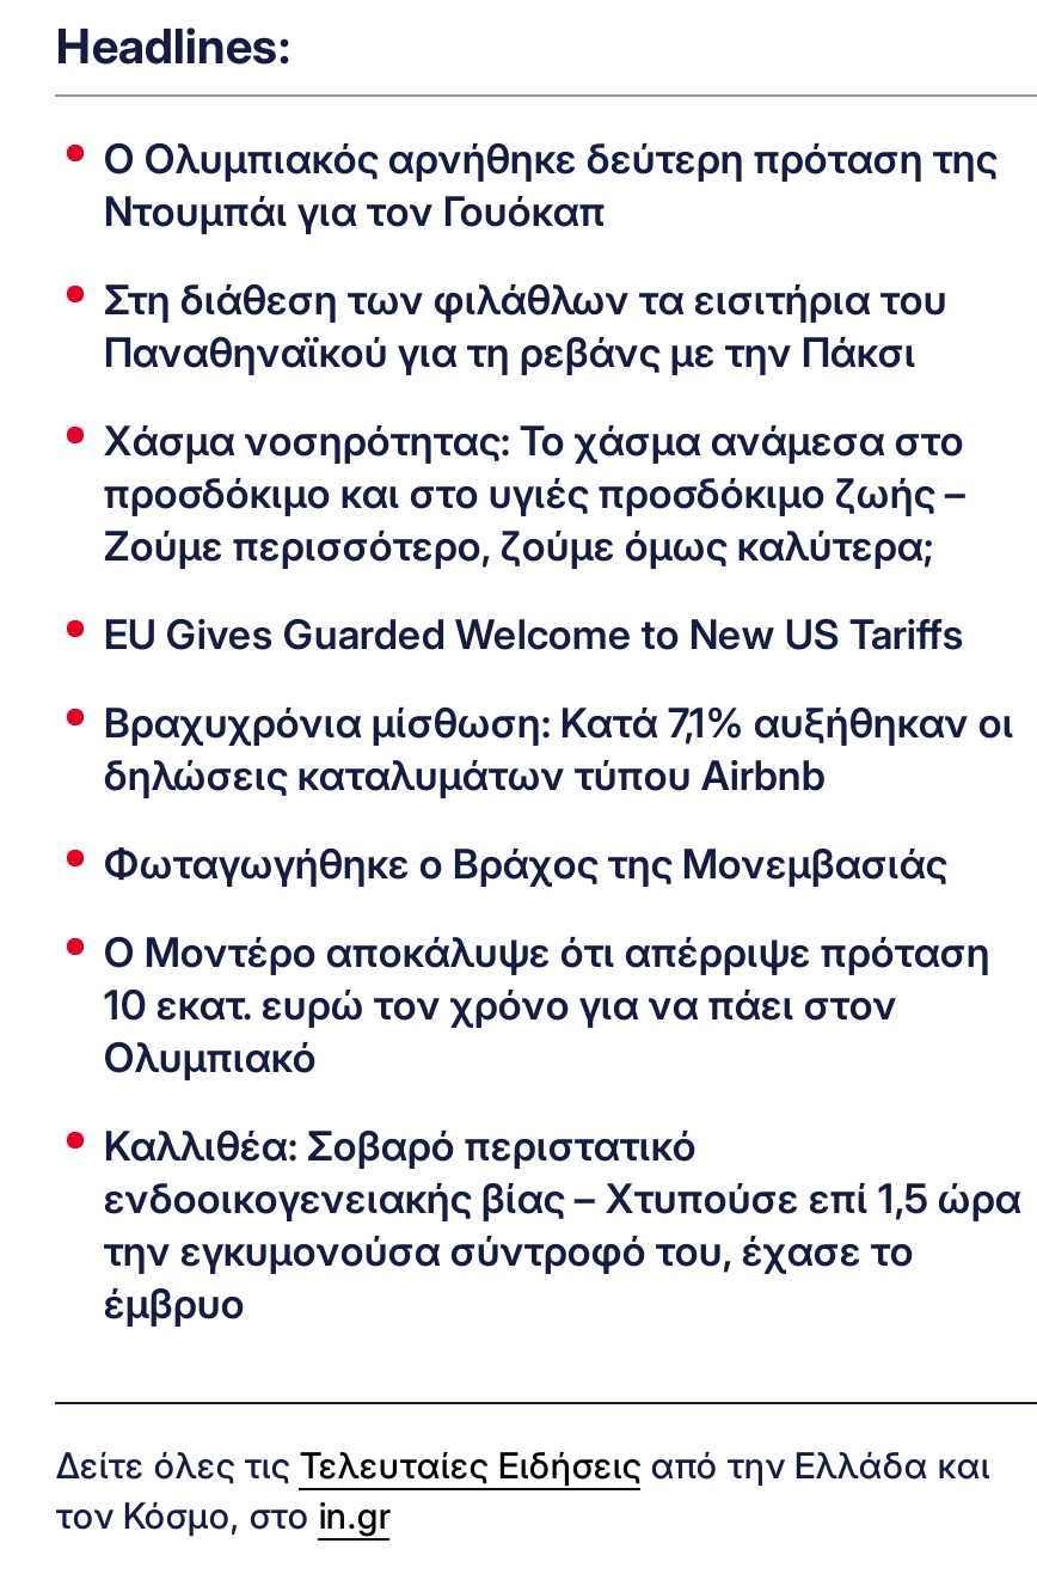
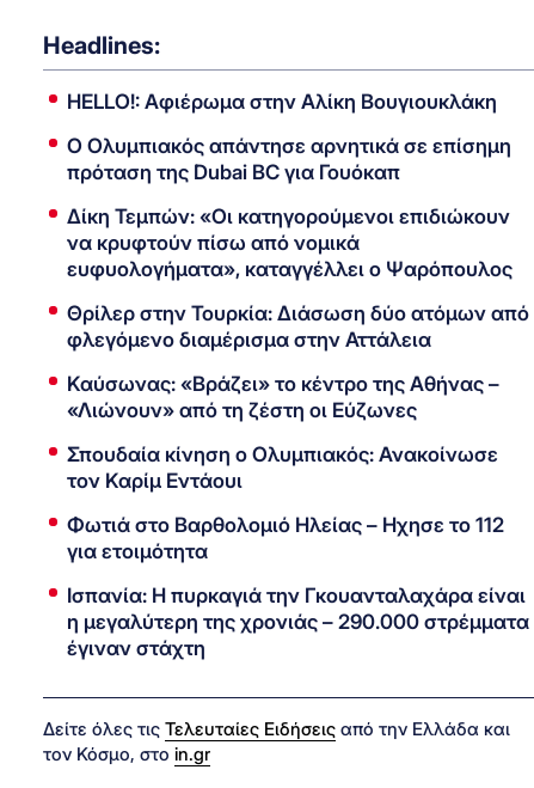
[103,134,997,235] Ο Ολυμπιακός αρνήθηκε δεύτερη πρόταση της | Ντουμπάι για τον Γουόκαπ -> [67,89,497,113] HELLO!: Αφιέρωμα στην Αλίκη Βουγιουκλάκη
[103,275,947,376] Στη διάθεση των φιλάθλων τα εισιτήρια του | Παναθηναϊκού για τη ρεβάνς με την Πάκσι -> [67,134,512,184] Ο Ολυμπιακός απάντησε αρνητικά σε επίσημη | πρόταση της Dubai BC για Γουόκαπ
[103,416,966,569] Χάσμα νοσηρότητας: Το χάσμα ανάμεσα στο | προσδόκιμο και στο υγιές προσδόκιμο ζωής – | Ζούμε περισσότερο, ζούμε όμως καλύτερα; -> [67,204,513,281] Δίκη Τεμπών: «Οι κατηγορούμενοι επιδιώκουν | να κρυφτούν πίσω από νομικά | ευφυολογήματα», καταγγέλλει ο Ψαρόπουλος
[103,610,964,658] EU Gives Guarded Welcome to New US Tariffs -> [67,301,530,351] Θρίλερ στην Τουρκία: Διάσωση δύο ατόμων από | φλεγόμενο διαμέρισμα στην Αττάλεια
[103,698,1014,799] Βραχυχρόνια μίσθωση: Κατά 7,1% αυξήθηκαν οι | δηλώσεις καταλυμάτων τύπου Airbnb -> [67,372,500,422] Καύσωνας: «Βράζει» το κέντρο της Αθήνας – | «Λιώνουν» από τη ζέστη οι Εύζωνες
[103,839,947,887] Φωταγωγήθηκε ο Βράχος της Μονεμβασιάς -> [67,442,499,492] Σπουδαία κίνηση ο Ολυμπιακός: Ανακοίνωσε | τον Καρίμ Εντάουι
[103,928,990,1081] Ο Μοντέρο αποκάλυψε ότι απέρριψε πρόταση | 10 εκατ. ευρώ τον χρόνο για να πάει στον | Ολυμπιακό -> [67,513,504,563] Φωτιά στο Βαρθολομιό Ηλείας – Ηχησε το 112 | για ετοιμότητα
[103,1122,1021,1327] Καλλιθέα: Σοβαρό περιστατικό | ενδοοικογενειακής βίας – Χτυπούσε επί 1,5 ώρα | την εγκυμονούσα σύντροφό του, έχασε το | έμβρυο -> [67,583,530,660] Ισπανία: Η πυρκαγιά την Γκουανταλαχάρα είναι | η μεγαλύτερη της χρονιάς – 290.000 στρέμματα | έγιναν στάχτη

